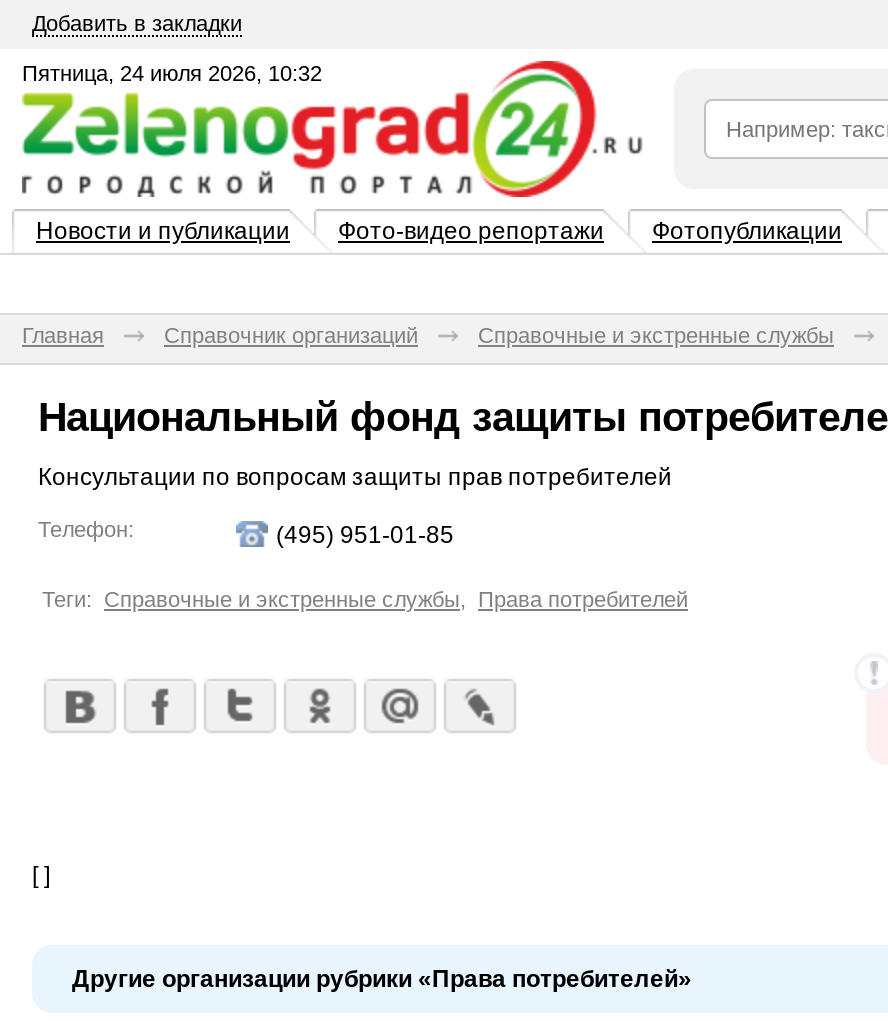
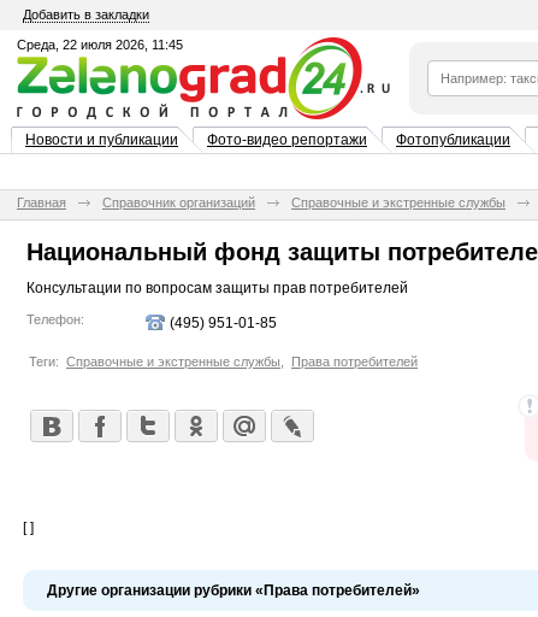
[22,61,322,85] Пятница, 24 июля 2026, 10:32 -> [17,37,183,52] Среда, 22 июля 2026, 11:45

